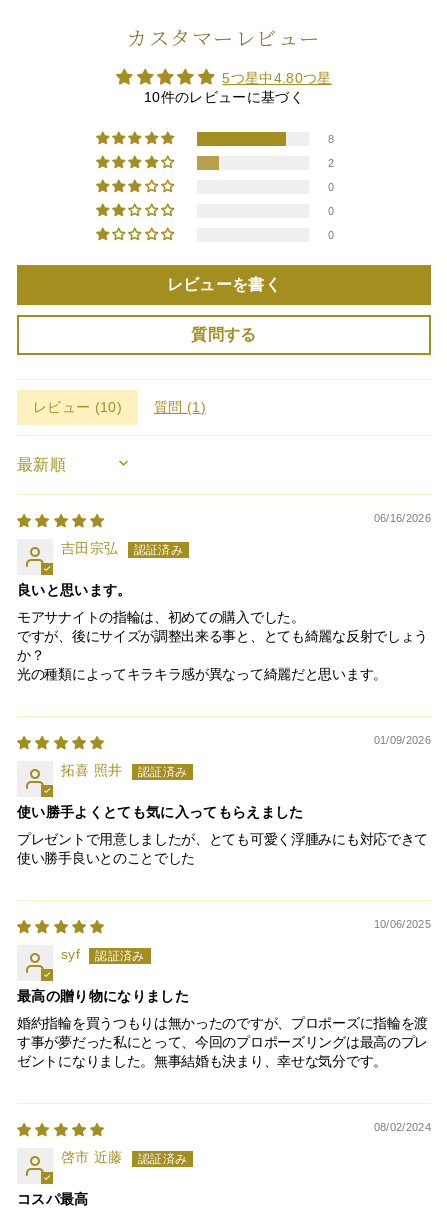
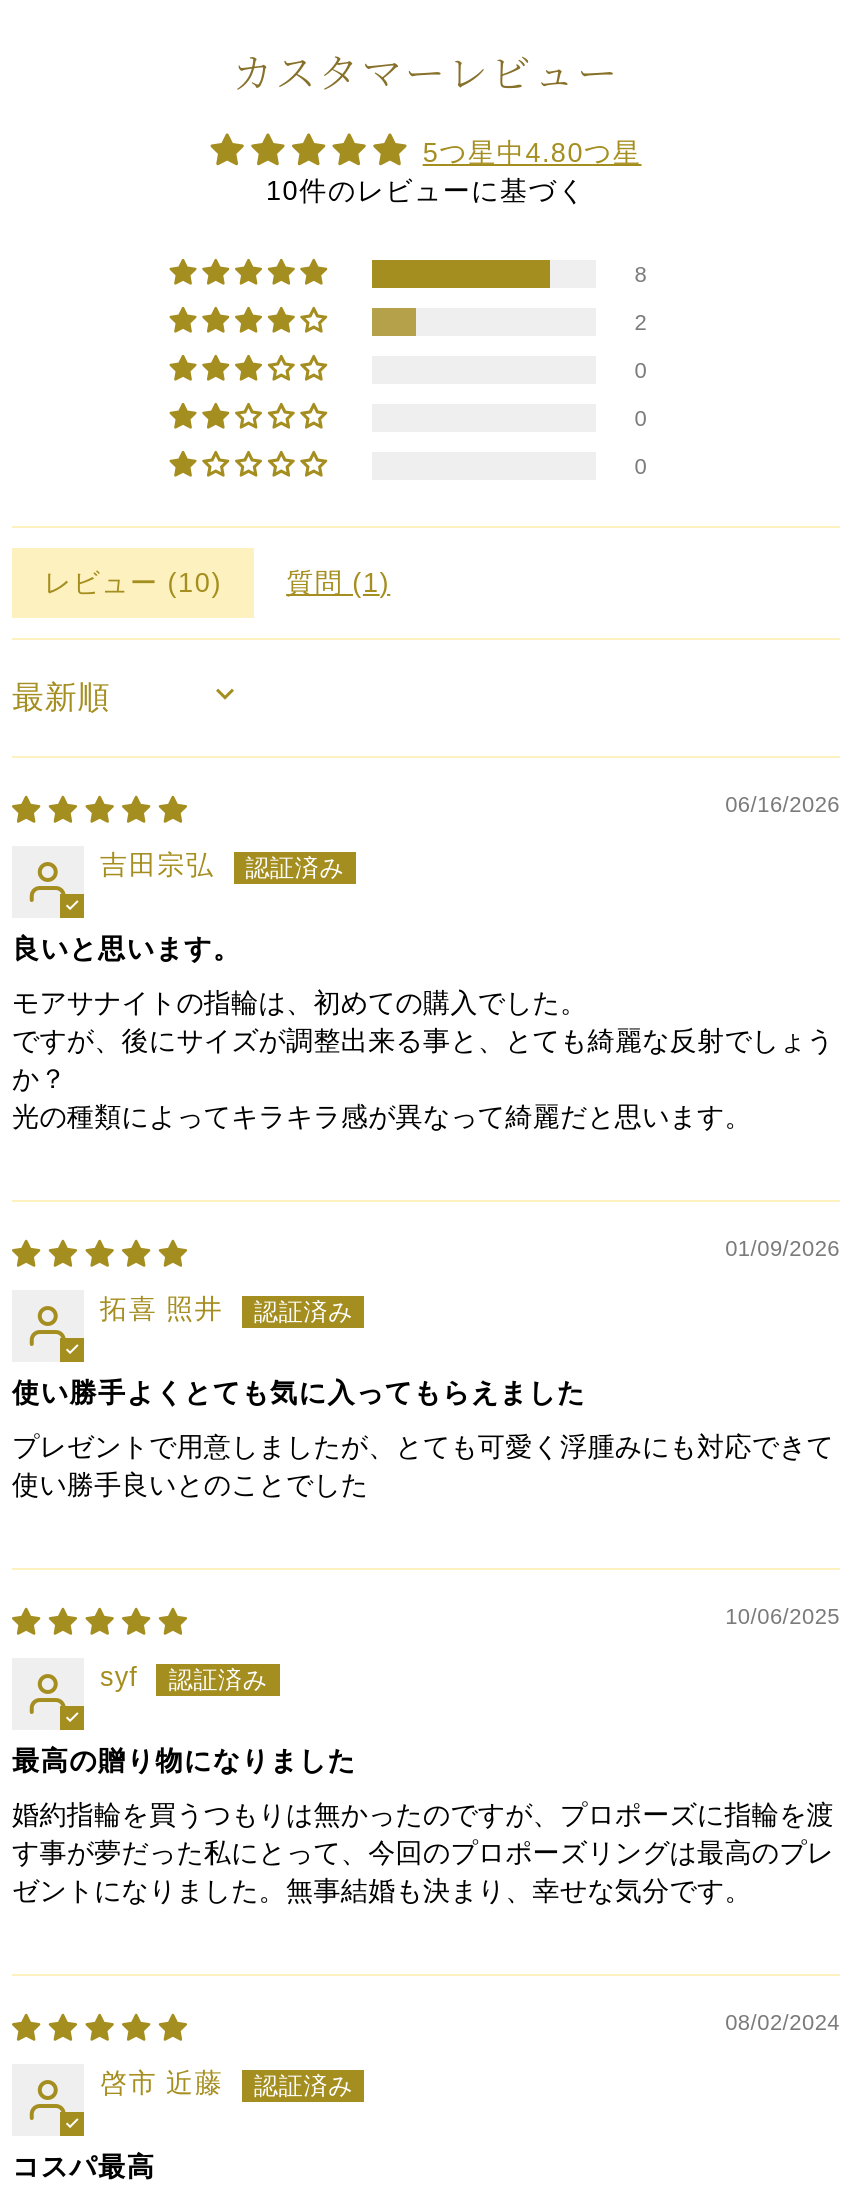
[167,276,281,343] レビューを書く | 質問する -> none

